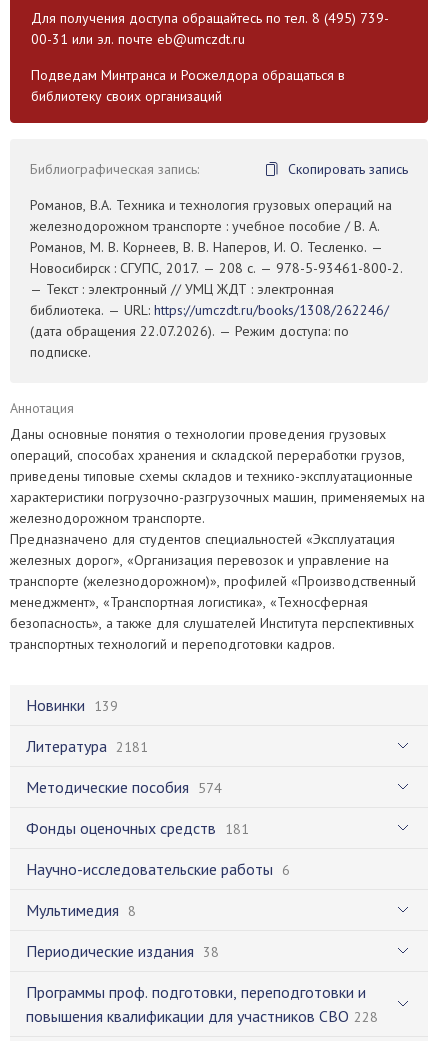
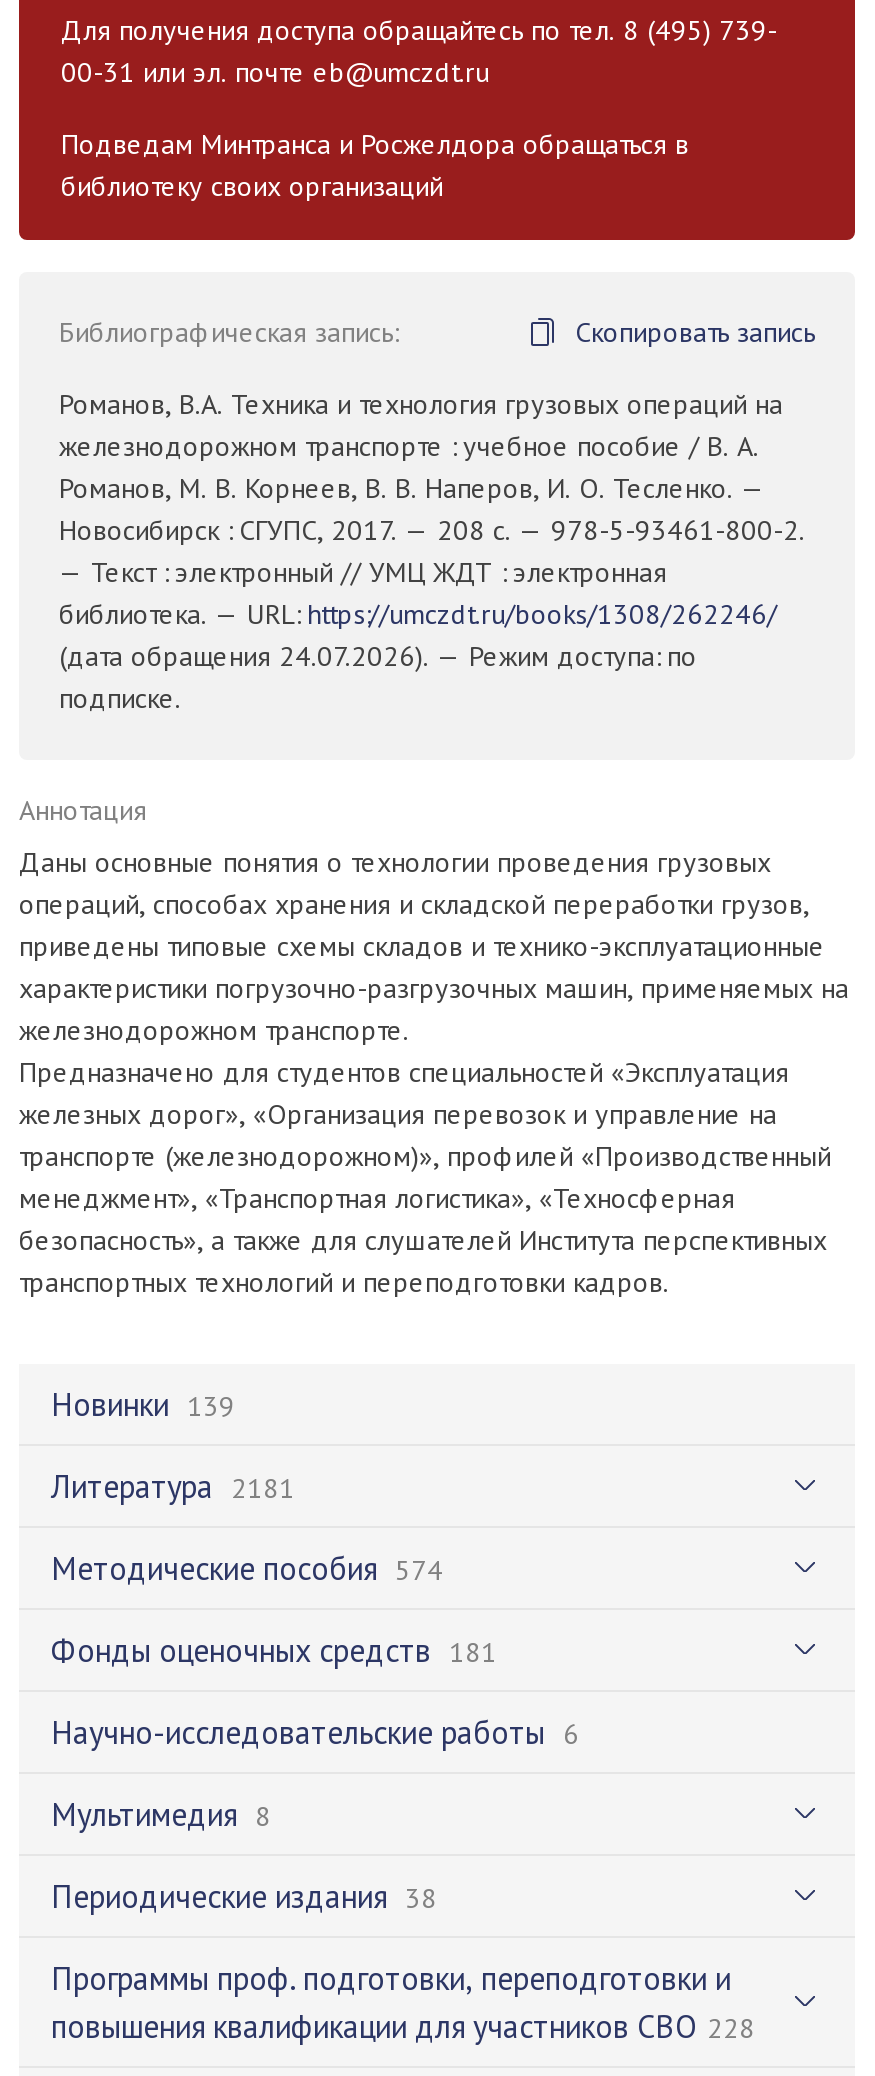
[30,322,349,340] (дата обращения 22.07.2026). — Режим доступа: по -> [59,639,697,675] (дата обращения 24.07.2026). — Режим доступа: по

